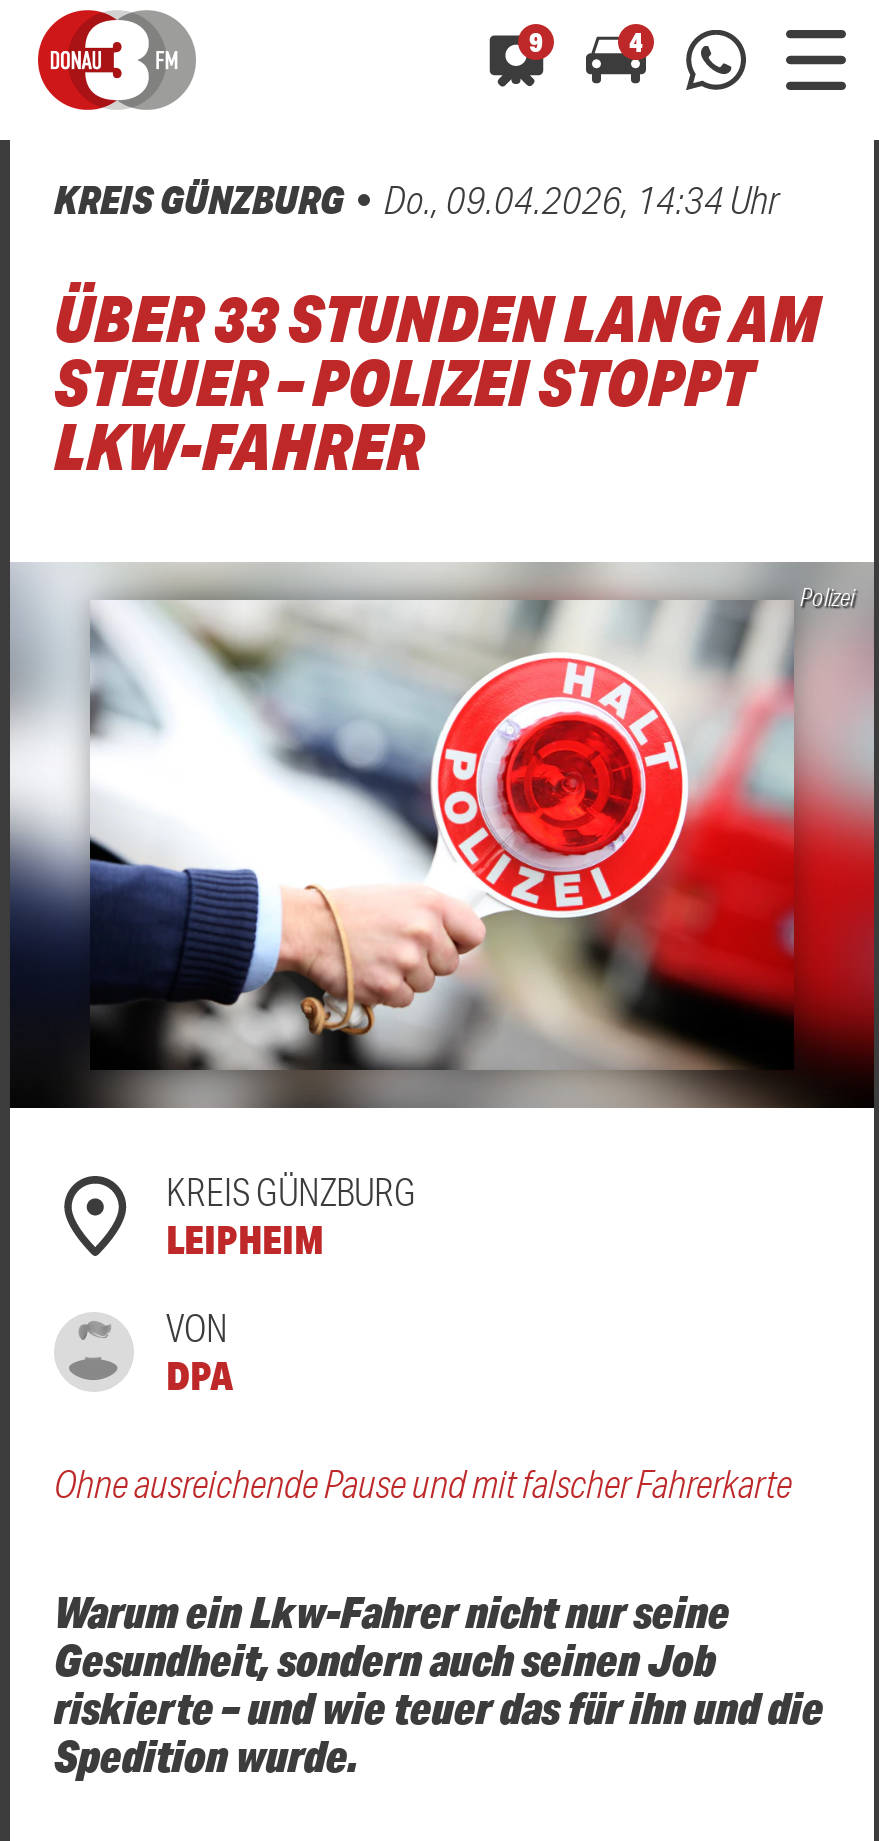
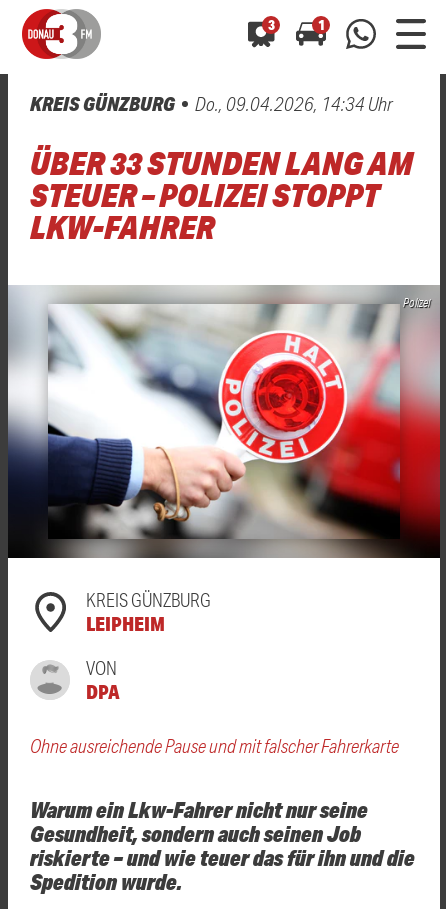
[529,24,543,60] 9 -> [267,16,274,34] 3
[629,24,643,60] 4 -> [317,16,324,34] 1

